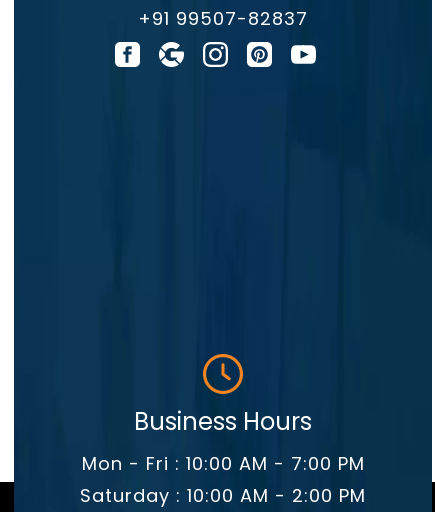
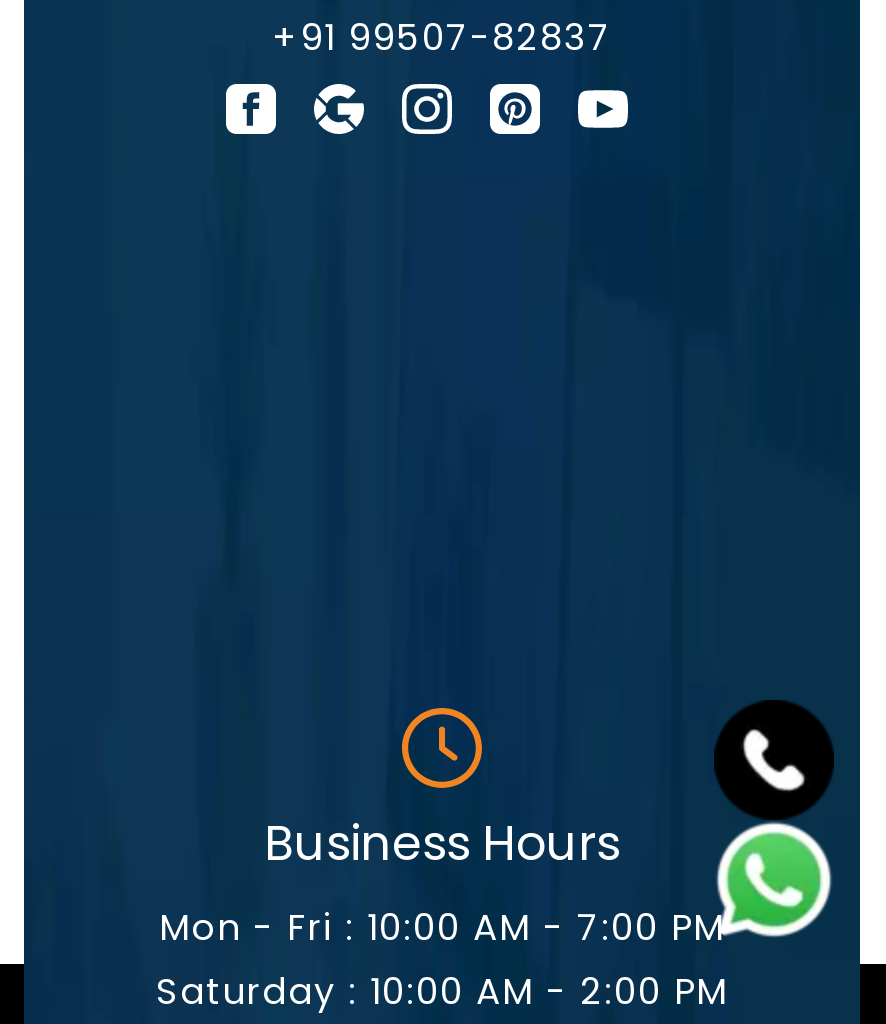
none -> [714,700,834,938] [image]

